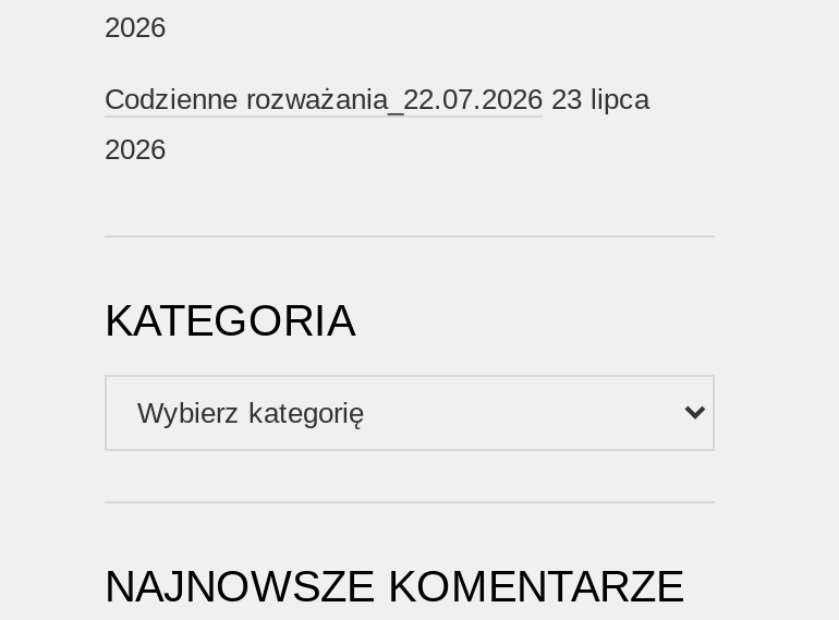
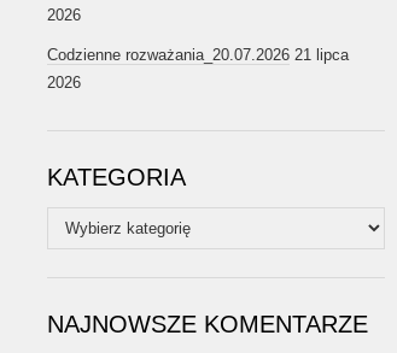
[105,82,649,114] Codzienne rozważania_22.07.2026 23 lipca -> [47,45,349,63] Codzienne rozważania_20.07.2026 21 lipca

